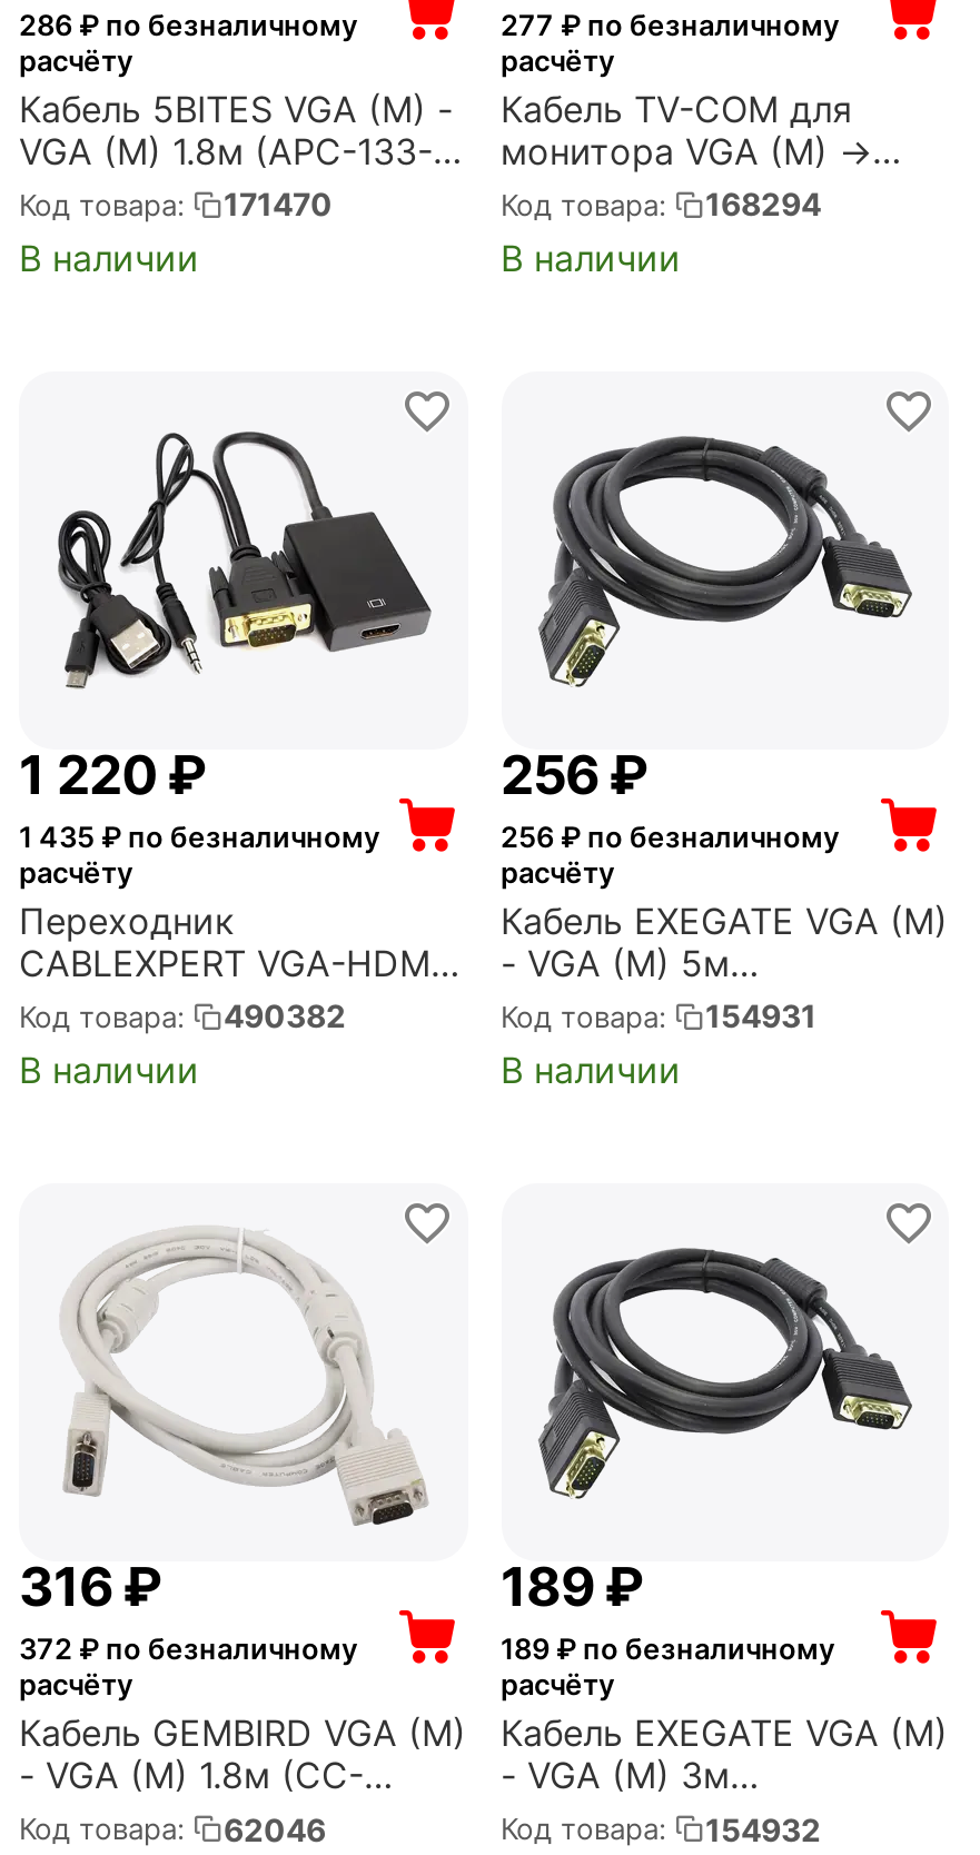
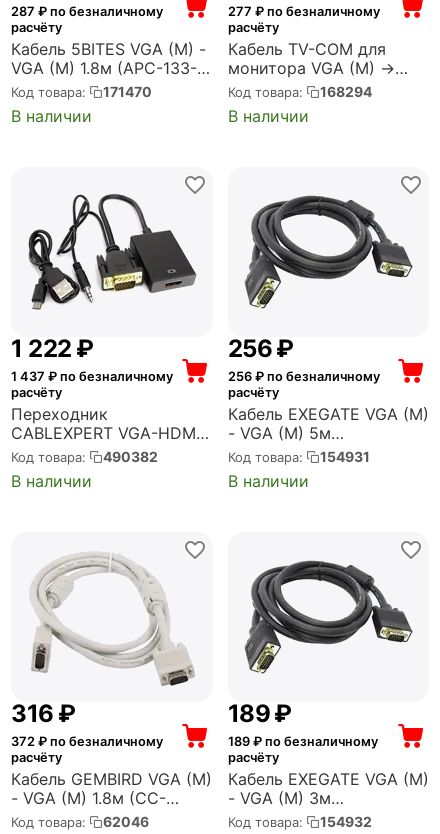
[19,8,357,41] 286 ₽ по безналичному -> [11,3,163,18] 287 ₽ по безналичному
[19,742,206,807] 1 220 ₽ -> [11,334,93,363] 1 222 ₽
[19,820,379,853] 1 435 ₽ по безналичному -> [11,369,173,384] 1 437 ₽ по безналичному

